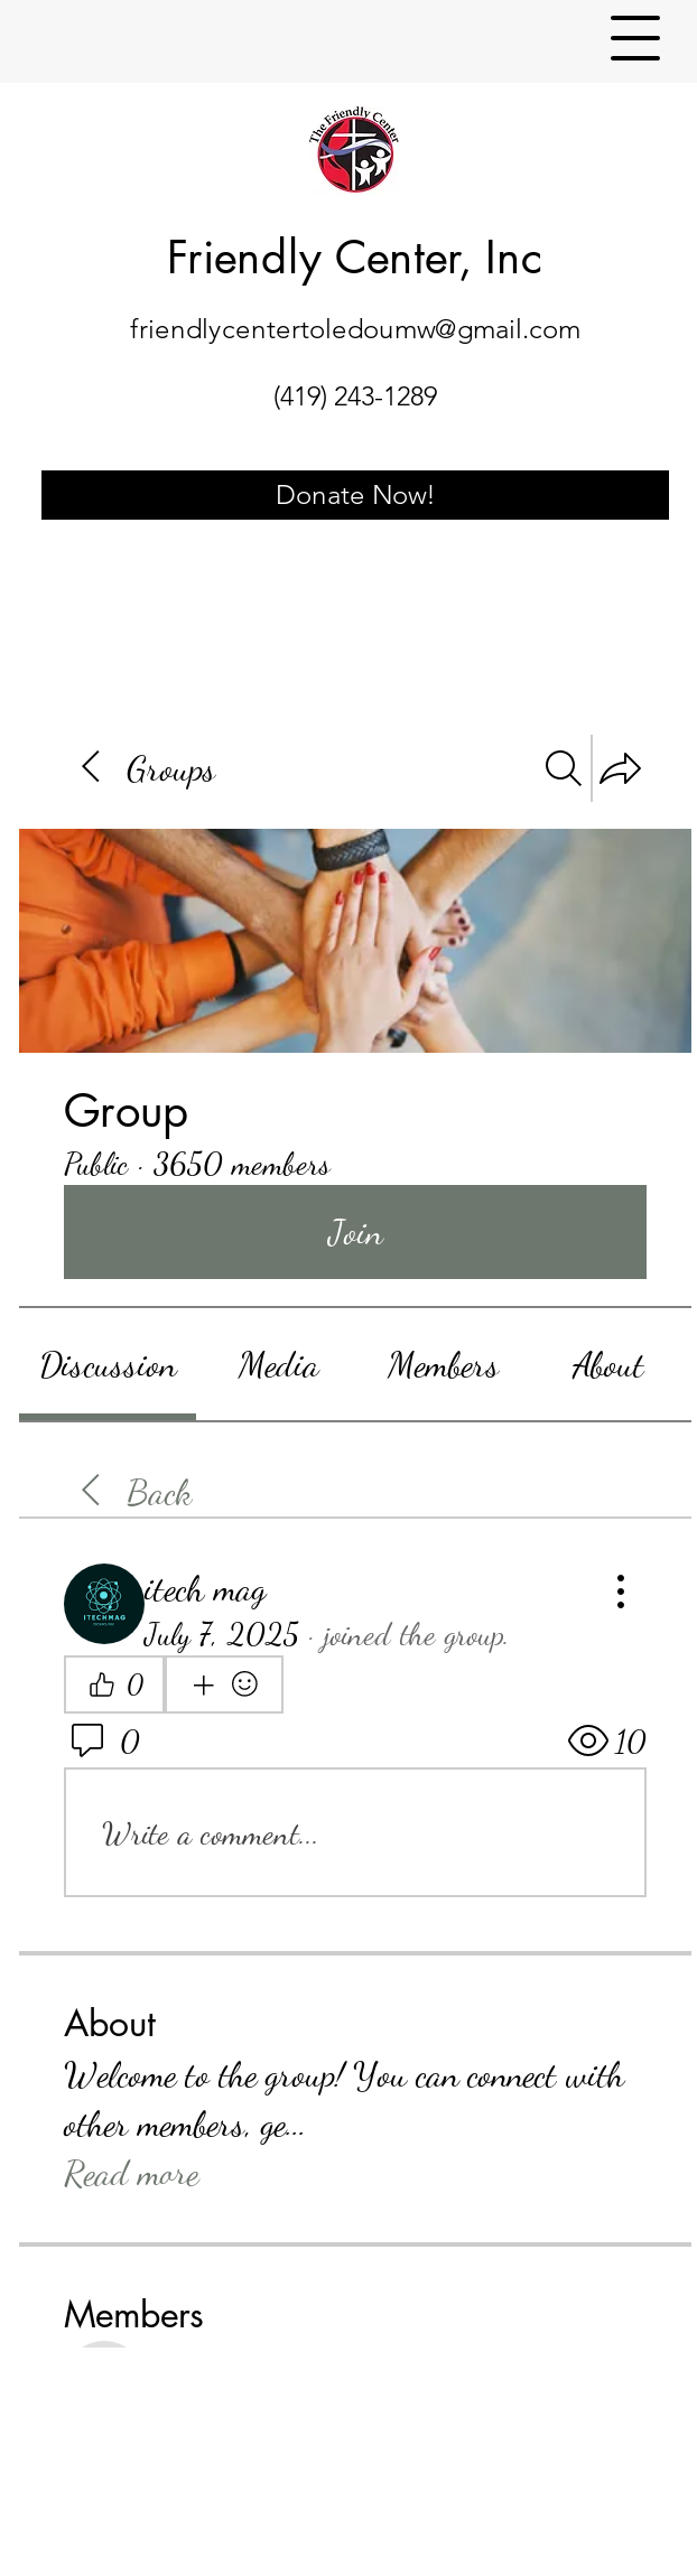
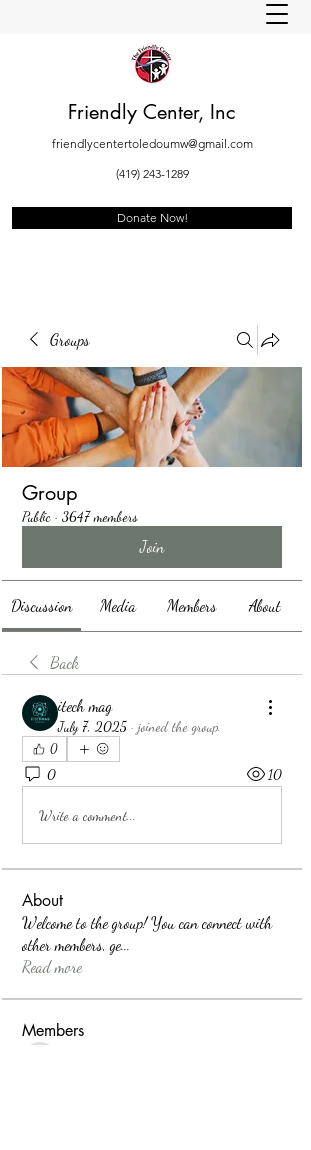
[64,1145,331,1183] Public · 3650 members -> [22,508,138,525] Public · 3647 members

